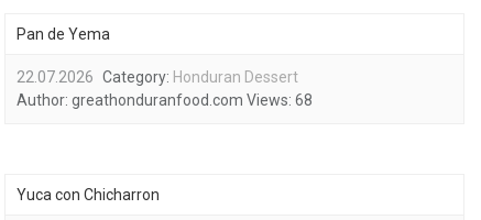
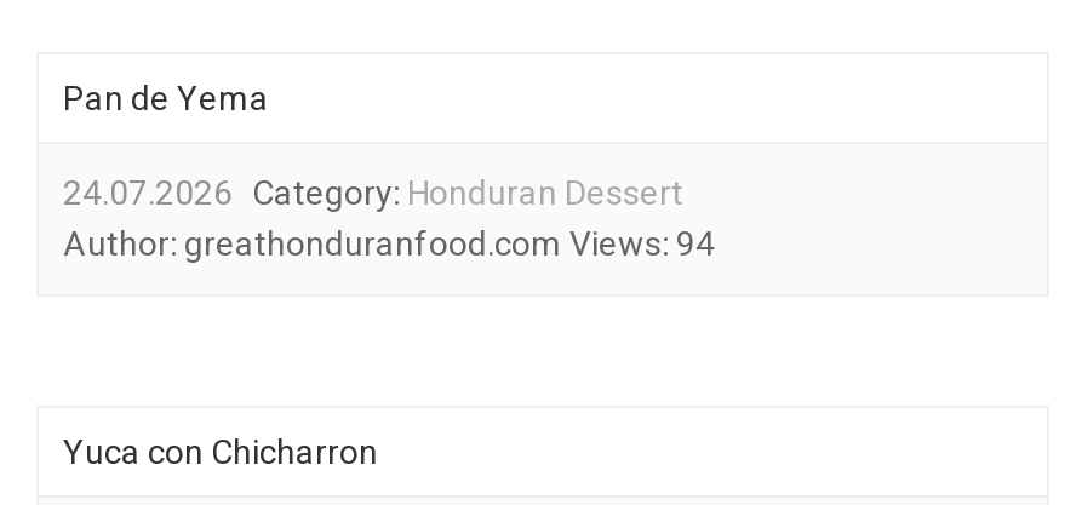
[17,68,298,86] 22.07.2026 Category: Honduran Dessert -> [63,173,683,212] 24.07.2026 Category: Honduran Dessert
[17,91,313,109] Author: greathonduranfood.com Views: 68 -> [63,224,715,263] Author: greathonduranfood.com Views: 94

